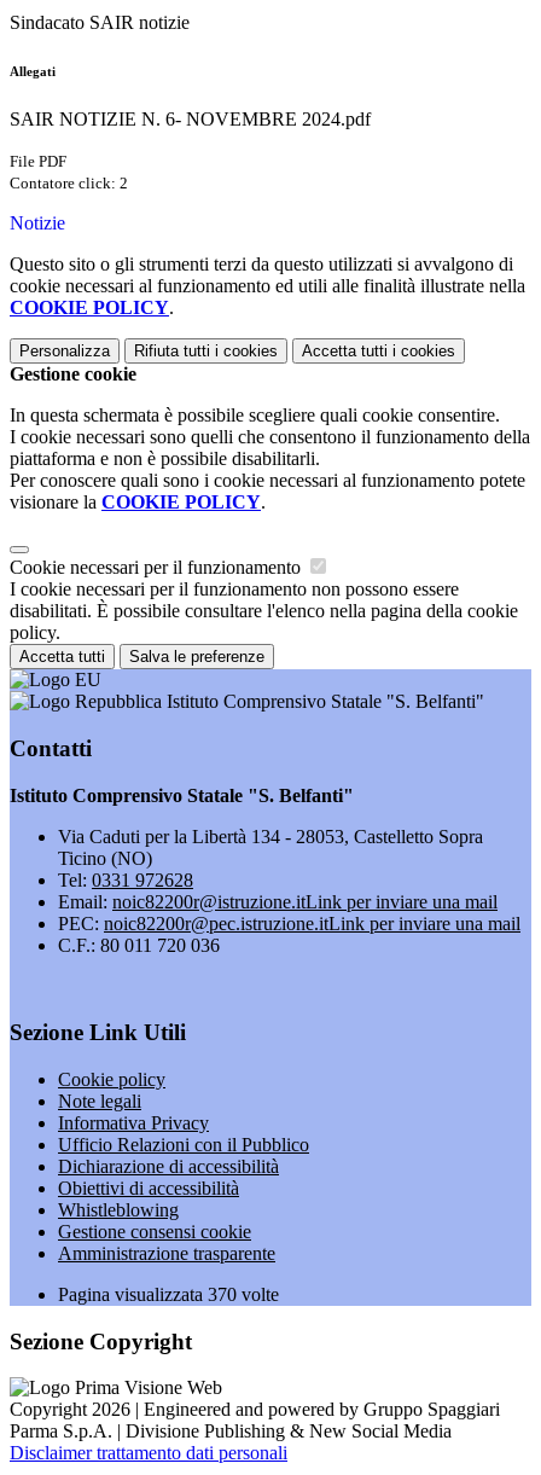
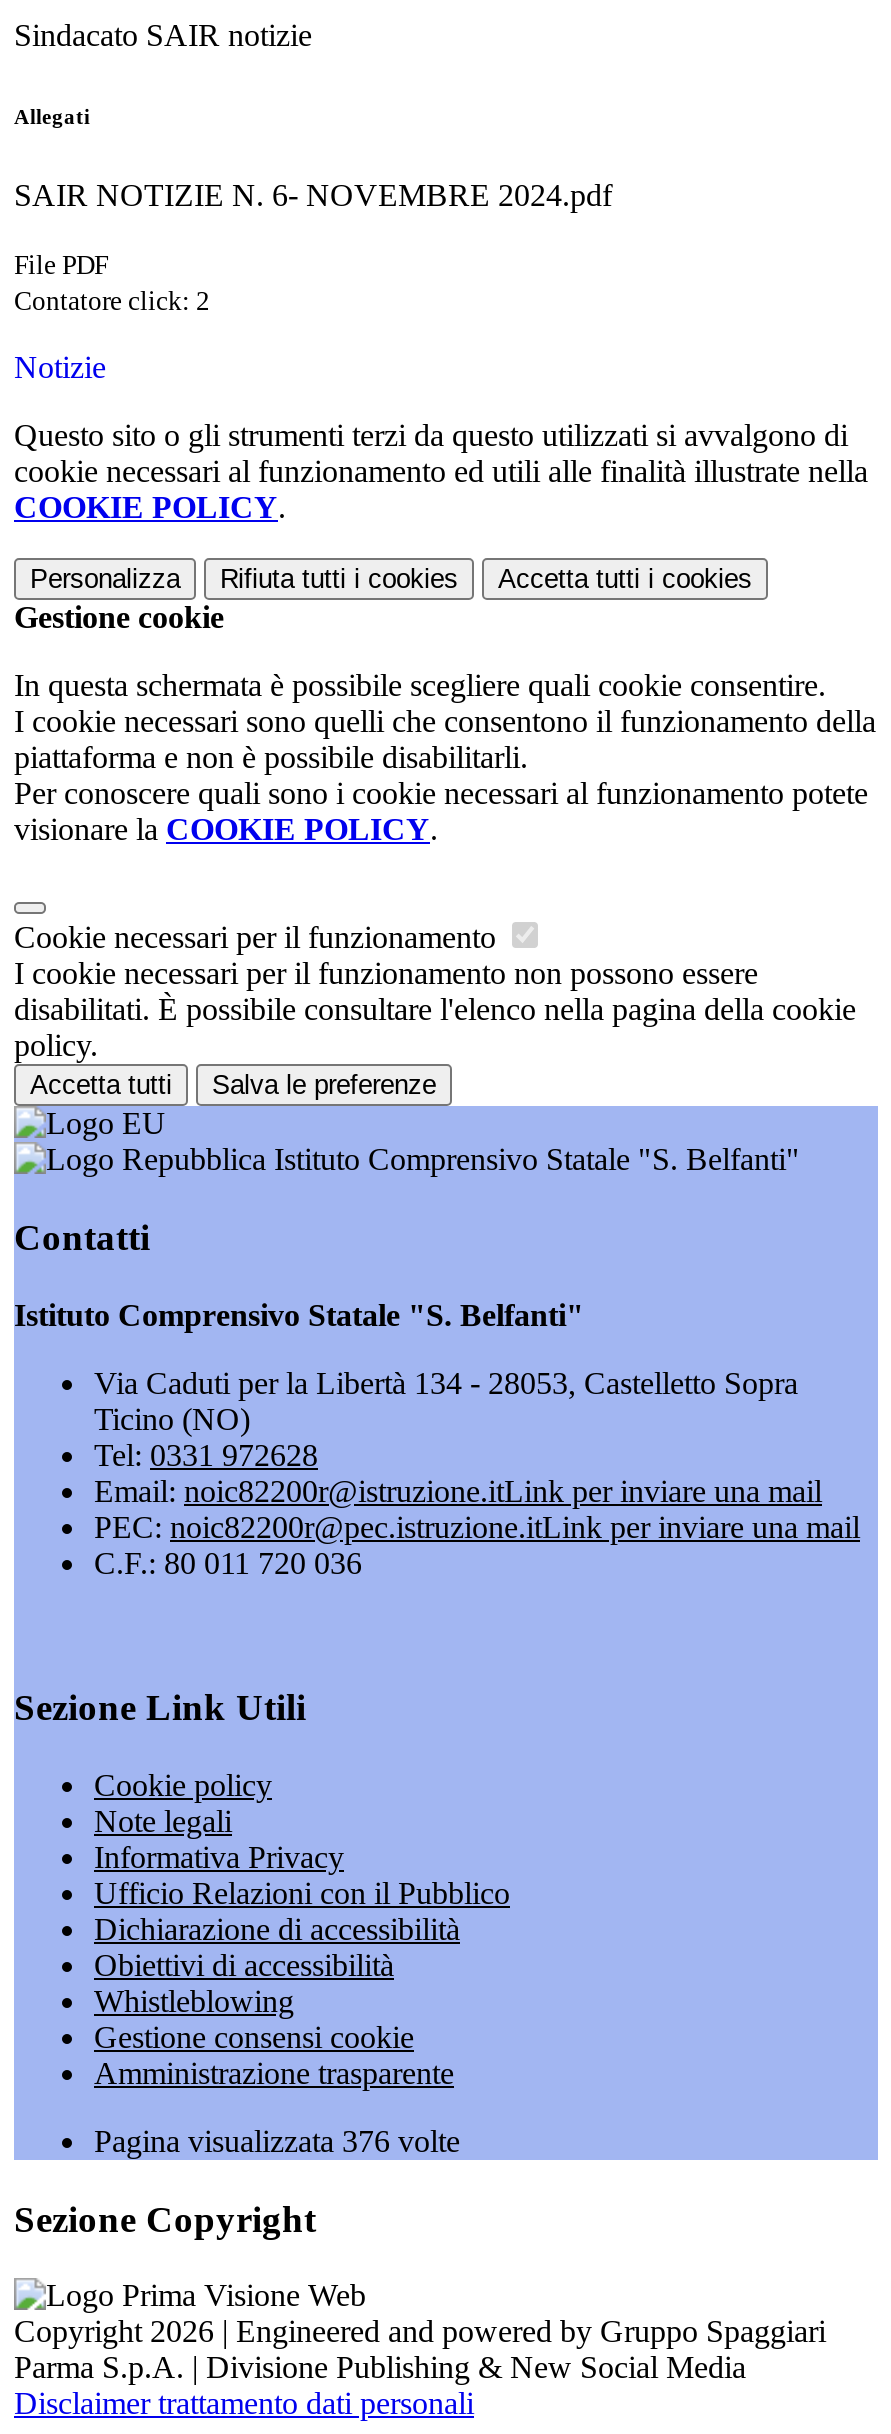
[58,1284,279,1305] Pagina visualizzata 370 volte -> [94,2124,460,2158] Pagina visualizzata 376 volte

